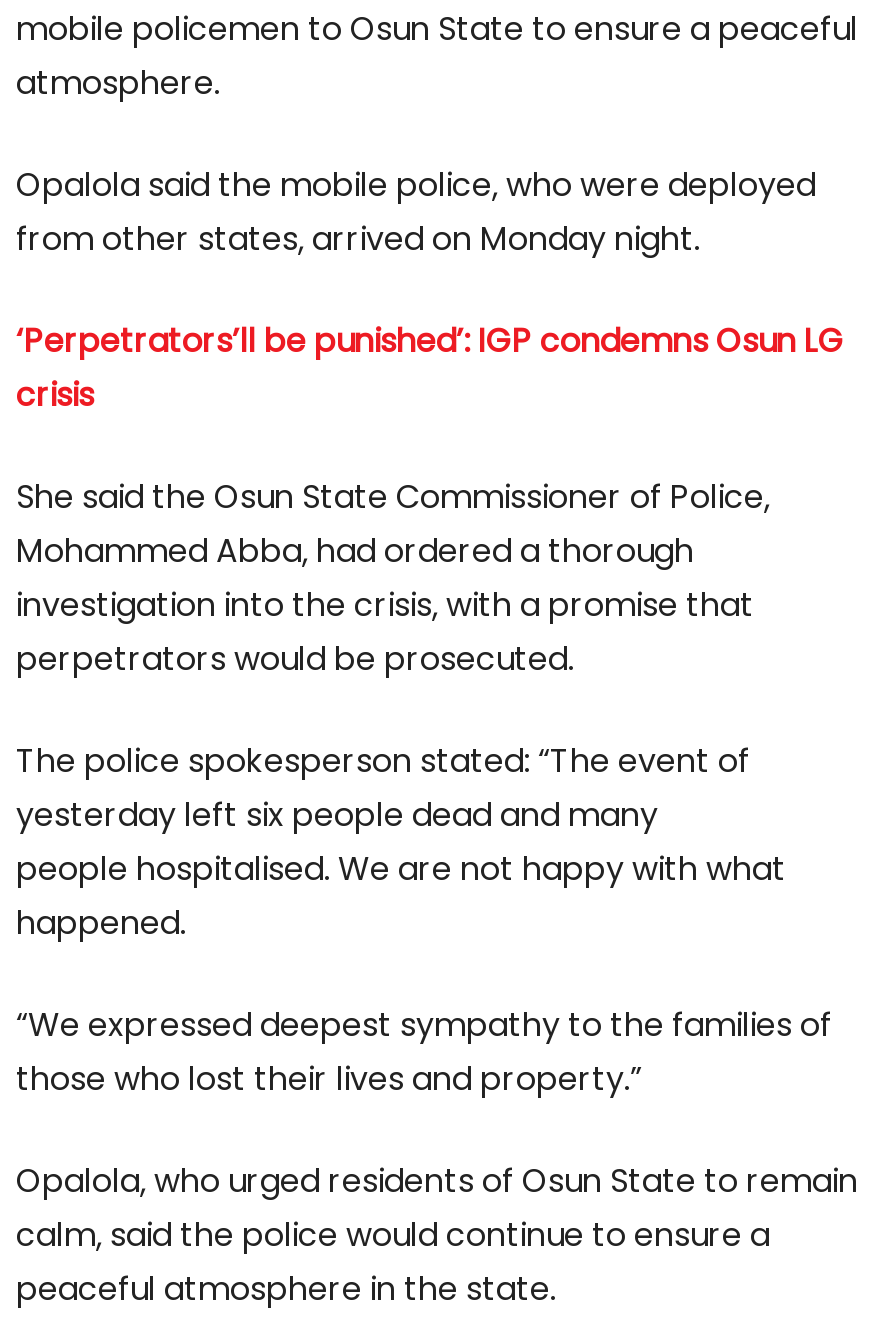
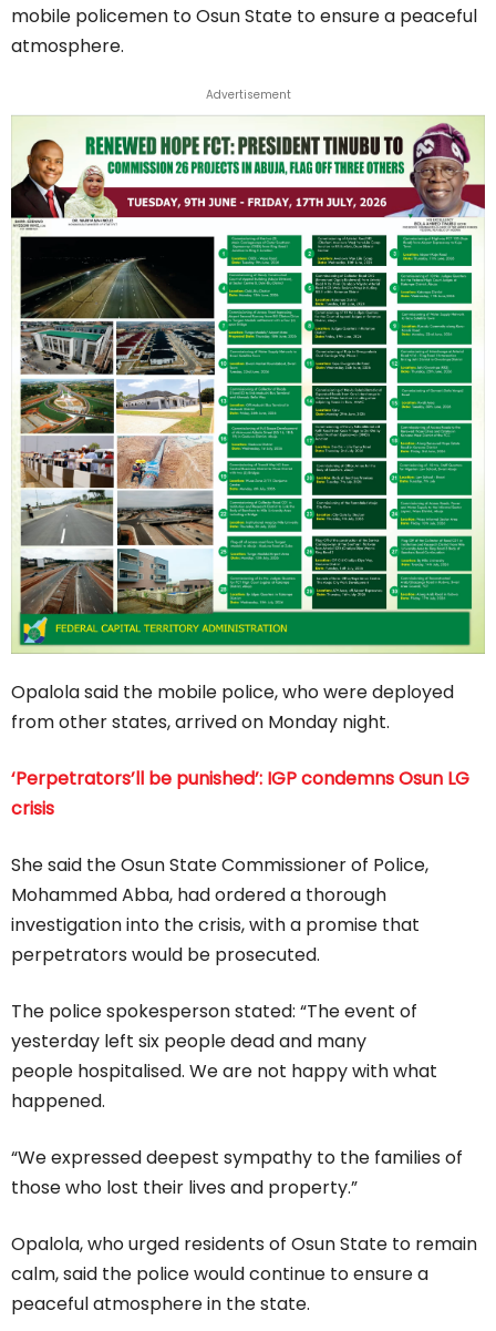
none -> [10,115,486,655] [image]
none -> [205,86,291,103] Advertisement

